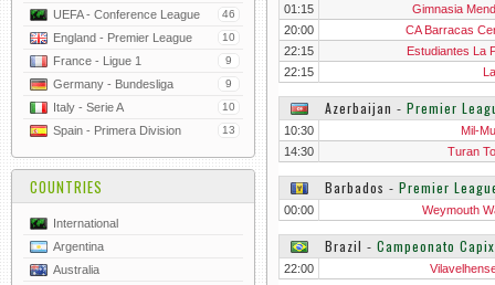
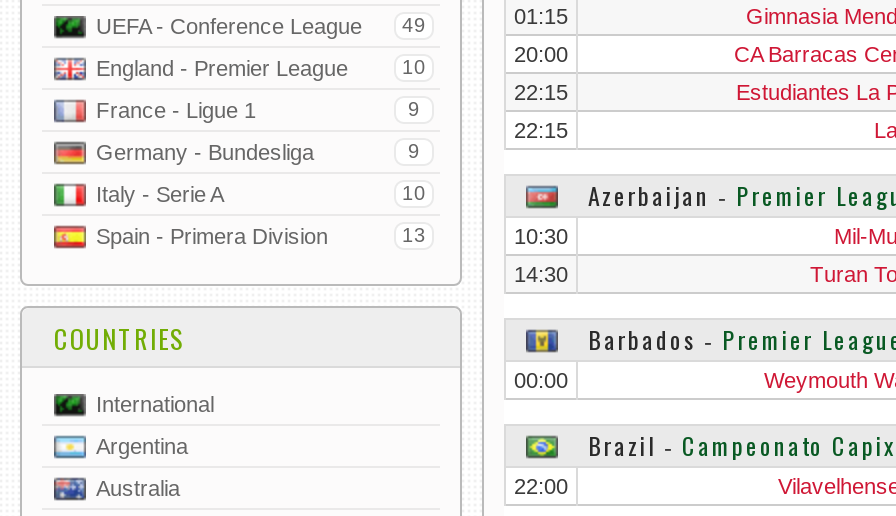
[53,8,235,21] UEFA - Conference League 46 -> [96,15,426,39] UEFA - Conference League 49

